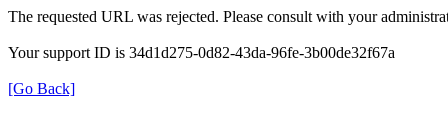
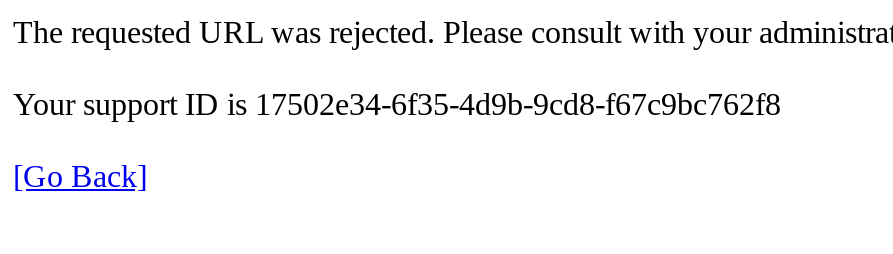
[8,44,395,61] Your support ID is 34d1d275-0d82-43da-96fe-3b00de32f67a -> [13,87,781,121] Your support ID is 17502e34-6f35-4d9b-9cd8-f67c9bc762f8

